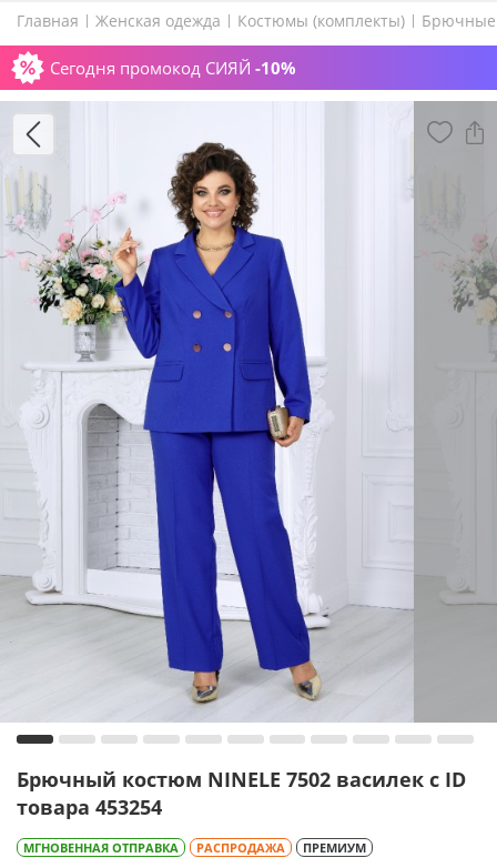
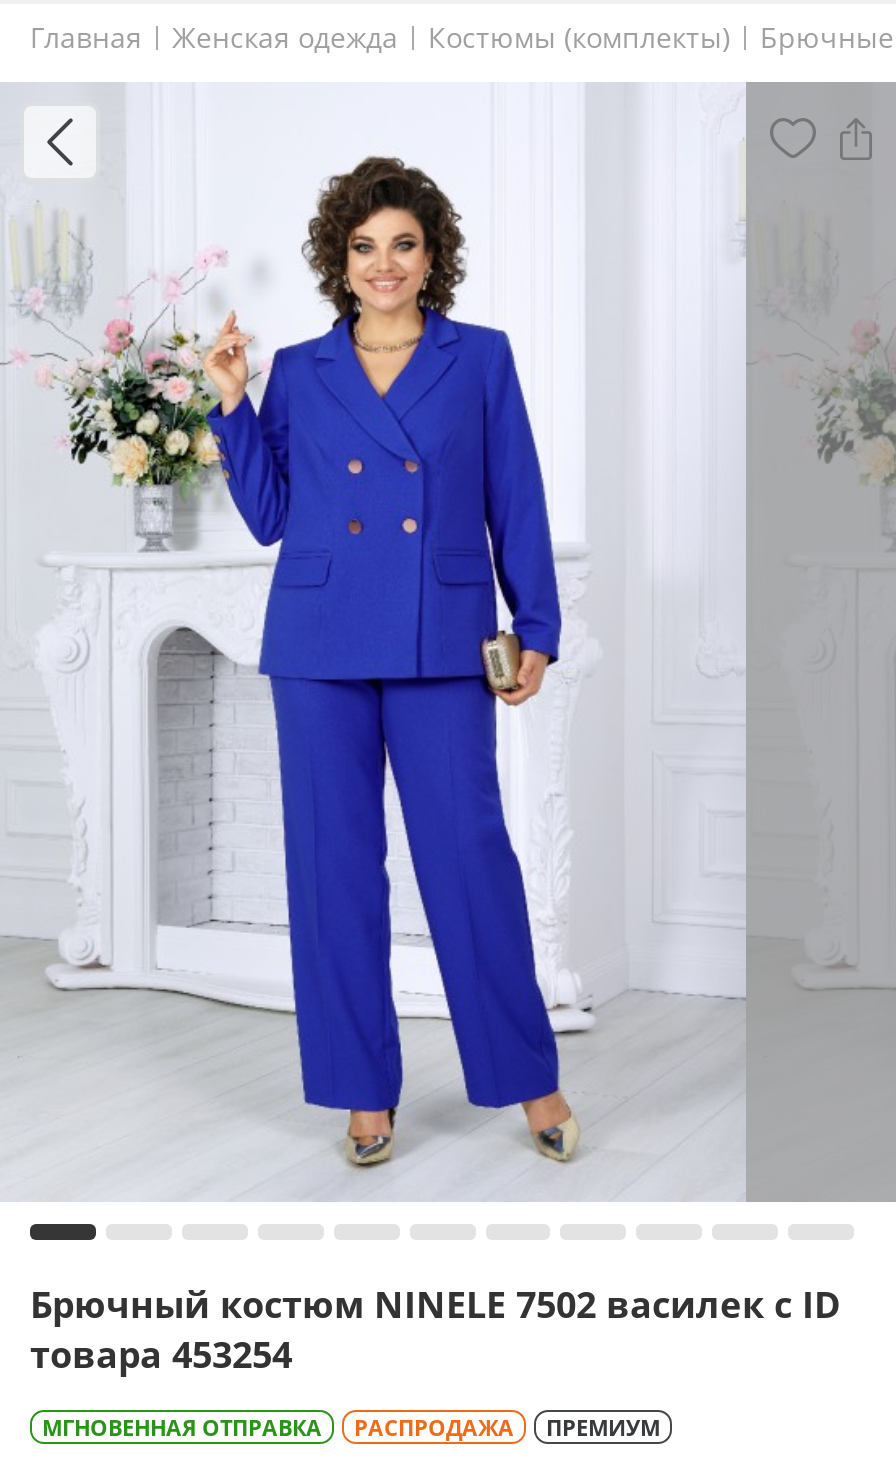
[50,57,296,79] Сегодня промокод СИЯЙ -10% -> none

